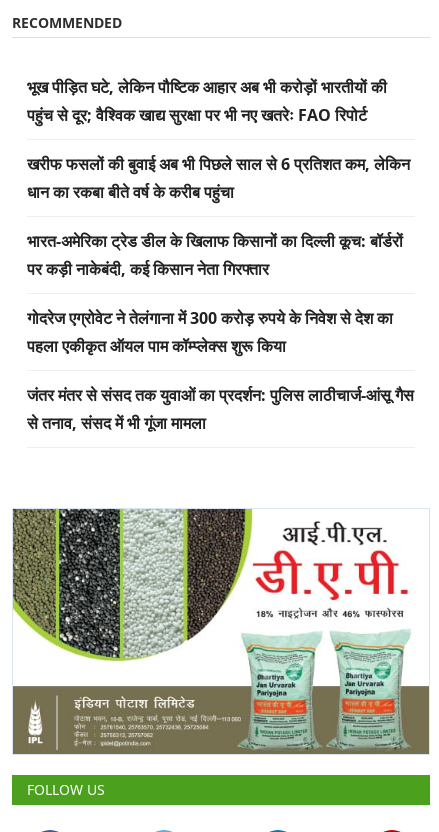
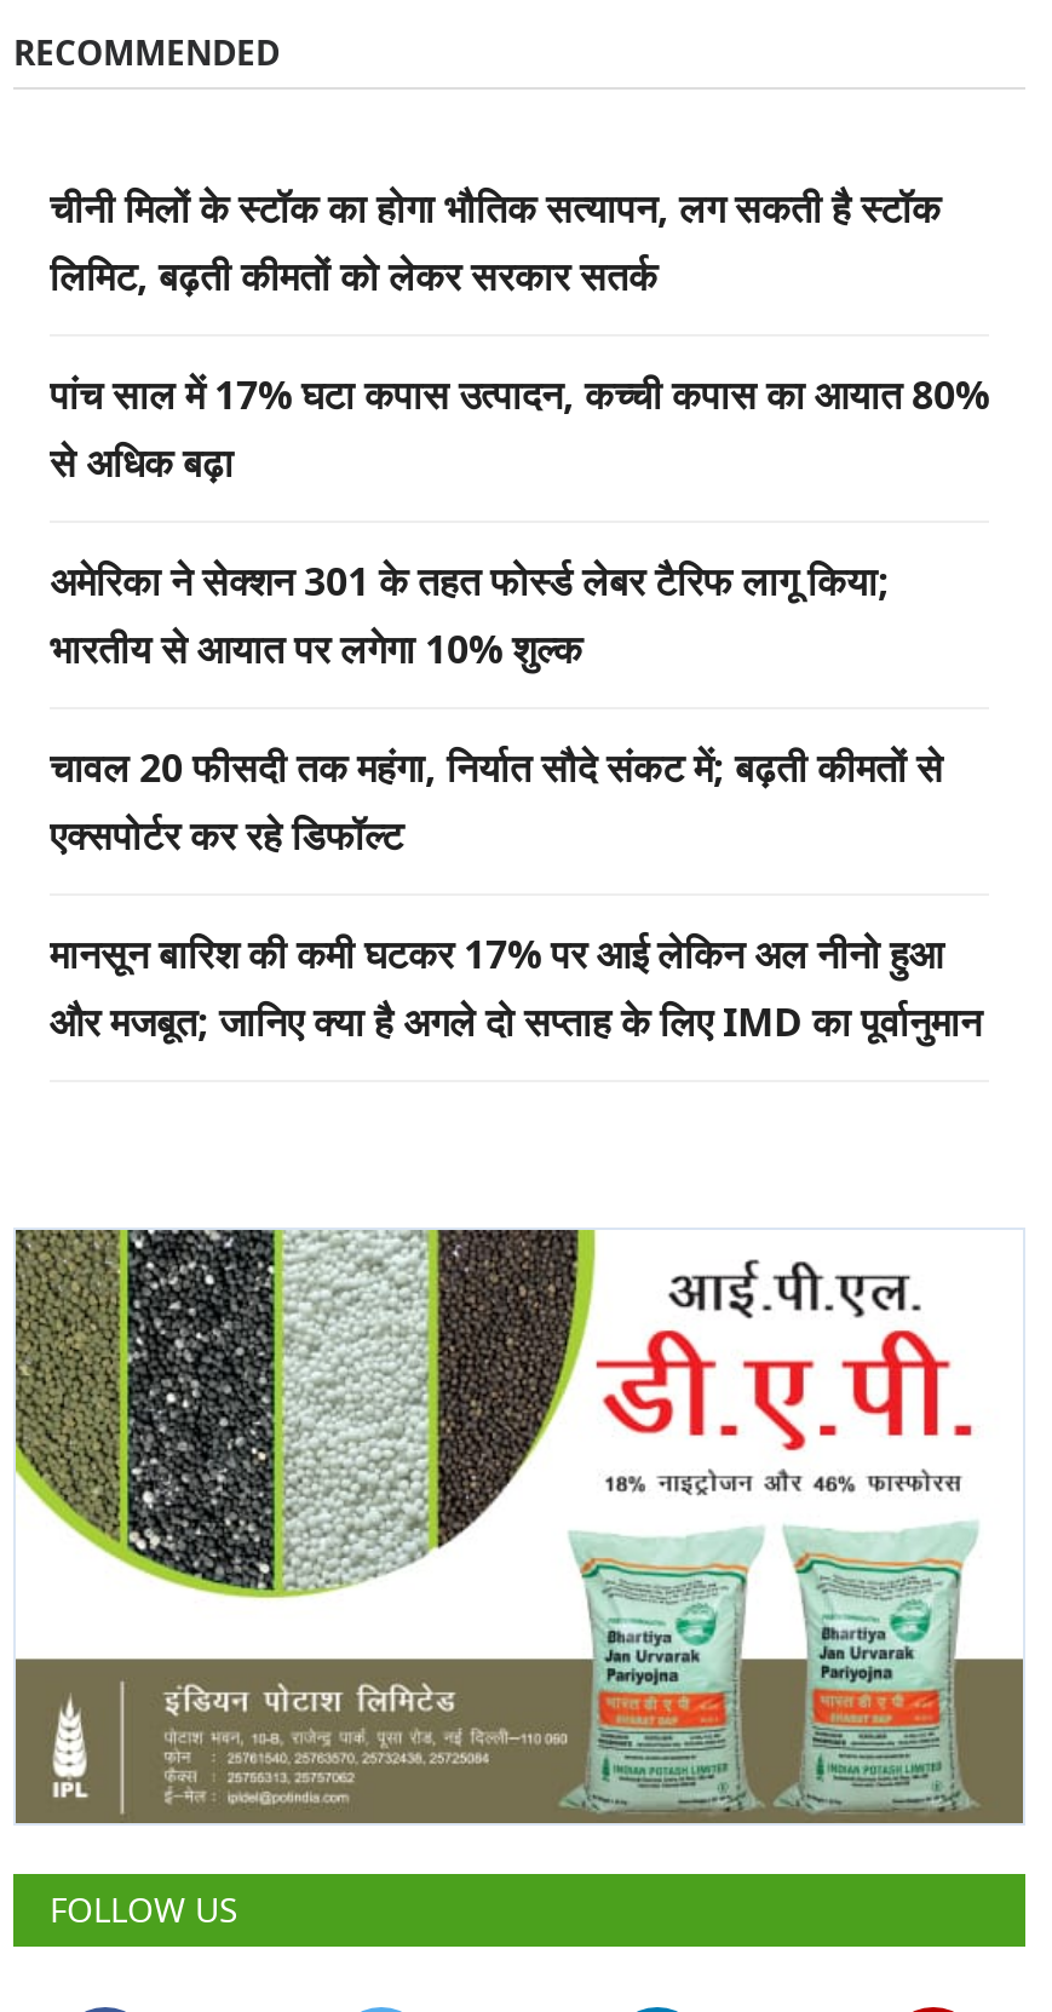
[27,76,387,126] भूख पीड़ित घटे, लेकिन पौष्टिक आहार अब भी करोड़ों भारतीयों की | पहुंच से दूर; वैश्विक खाद्य सुरक्षा पर भी नए खतरेः FAO रिपोर्ट -> [50,183,941,304] चीनी मिलों के स्टॉक का होगा भौतिक सत्यापन, लग सकती है स्टॉक | लिमिट, बढ़ती कीमतों को लेकर सरकार सतर्क
[27,153,410,203] खरीफ फसलों की बुवाई अब भी पिछले साल से 6 प्रतिशत कम, लेकिन | धान का रकबा बीते वर्ष के करीब पहुंचा -> [50,369,989,490] पांच साल में 17% घटा कपास उत्पादन, कच्ची कपास का आयात 80% | से अधिक बढ़ा
[27,230,403,280] भारत-अमेरिका ट्रेड डील के खिलाफ किसानों का दिल्ली कूच: बॉर्डरों | पर कड़ी नाकेबंदी, कई किसान नेता गिरफ्तार -> [50,555,890,676] अमेरिका ने सेक्शन 301 के तहत फोर्स्ड लेबर टैरिफ लागू किया; | भारतीय से आयात पर लगेगा 10% शुल्क
[27,307,393,357] गोदरेज एग्रोवेट ने तेलंगाना में 300 करोड़ रुपये के निवेश से देश का | पहला एकीकृत ऑयल पाम कॉम्प्लेक्स शुरू किया -> [50,742,943,863] चावल 20 फीसदी तक महंगा, निर्यात सौदे संकट में; बढ़ती कीमतों से | एक्सपोर्टर कर रहे डिफॉल्ट
[27,384,414,434] जंतर मंतर से संसद तक युवाओं का प्रदर्शन: पुलिस लाठीचार्ज-आंसू गैस | से तनाव, संसद में भी गूंजा मामला -> [50,928,982,1049] मानसून बारिश की कमी घटकर 17% पर आई लेकिन अल नीनो हुआ | और मजबूत; जानिए क्या है अगले दो सप्ताह के लिए IMD का पूर्वानुमान

